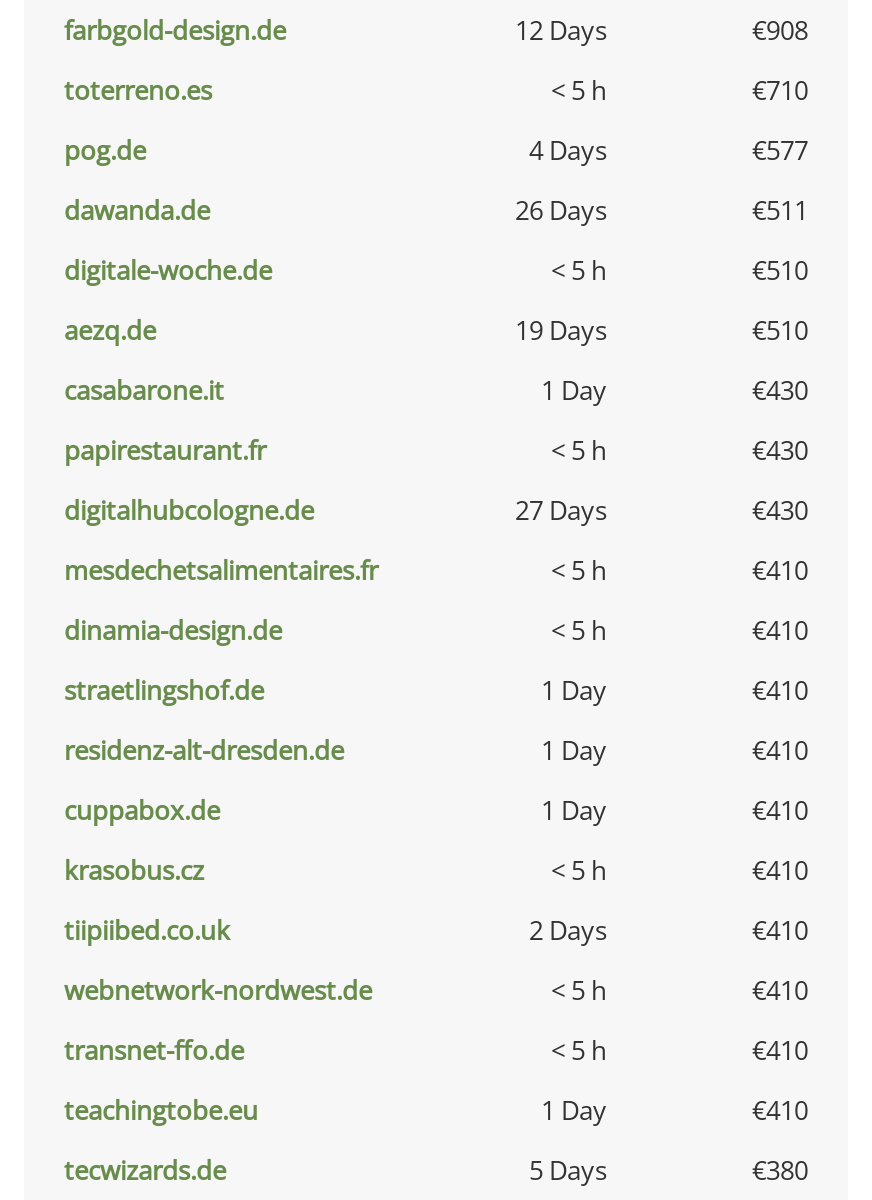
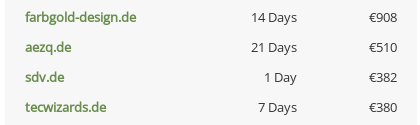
[515,11,607,47] 12 Days -> [250,7,296,25] 14 Days
[64,71,808,287] toterreno.es | < 5 h | €710 | pog.de | 4 Days | €577 | dawanda.de | 26 Days | €511 | digitale-woche.de | < 5 h | €510 -> none
[515,311,607,347] 19 Days -> [250,37,296,55] 21 Days
[64,371,224,407] casabarone.it -> [25,67,64,85] sdv.de
[64,371,808,1127] €430 | papirestaurant.fr | < 5 h | €430 | digitalhubcologne.de | 27 Days | €430 | mesdechetsalimentaires.fr | < 5 h | €410 | dinamia-design.de | < 5 h | €410 | straetlingshof.de | 1 Day | €410 | residenz-alt-dresden.de | 1 Day | €410 | cuppabox.de | 1 Day | €410 | krasobus.cz | < 5 h | €410 | tiipiibed.co.uk | 2 Days | €410 | webnetwork-nordwest.de | < 5 h | €410 | transnet-ffo.de | < 5 h | €410 | teachingtobe.eu | 1 Day | €410 -> [369,67,397,85] €382
[529,1151,607,1187] 5 Days -> [257,97,296,115] 7 Days

